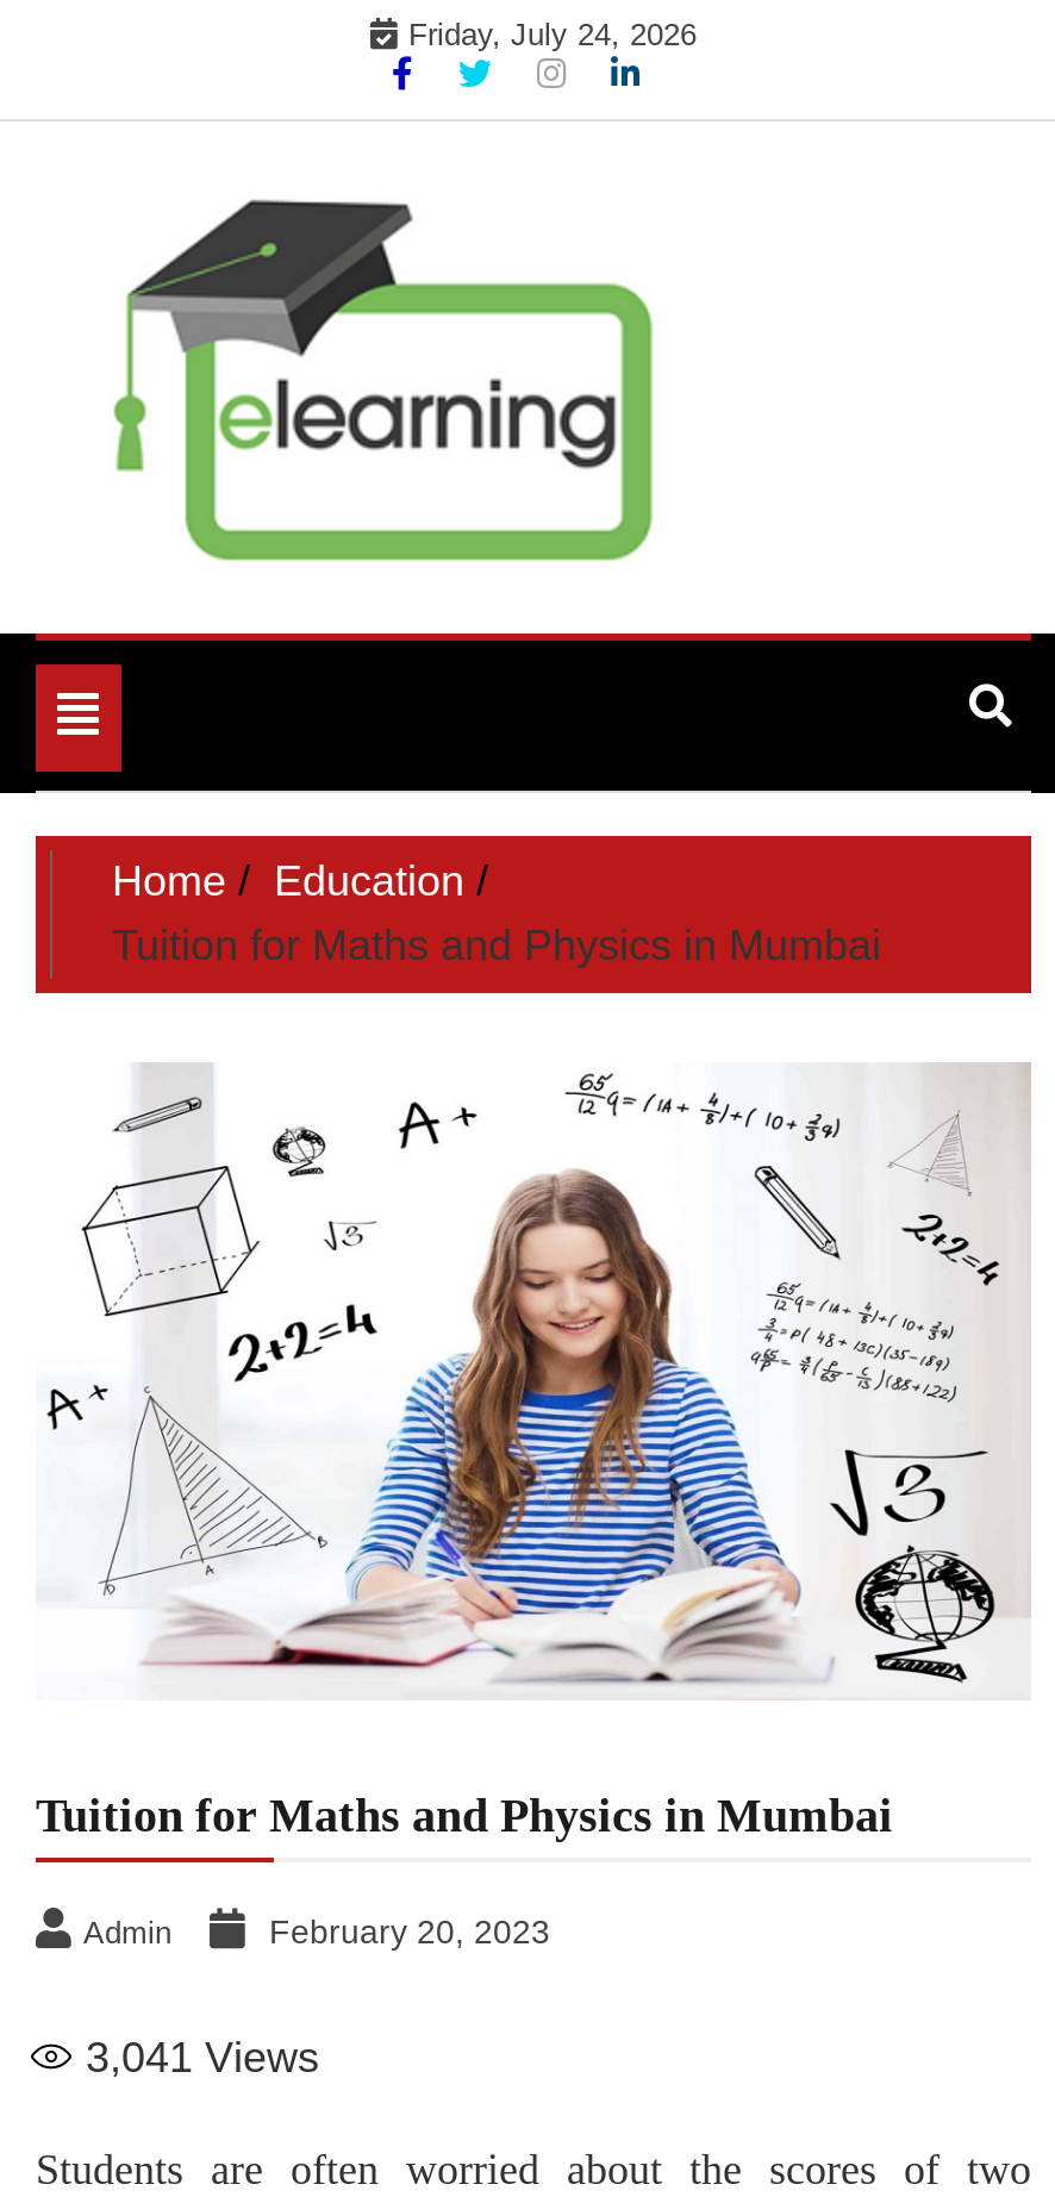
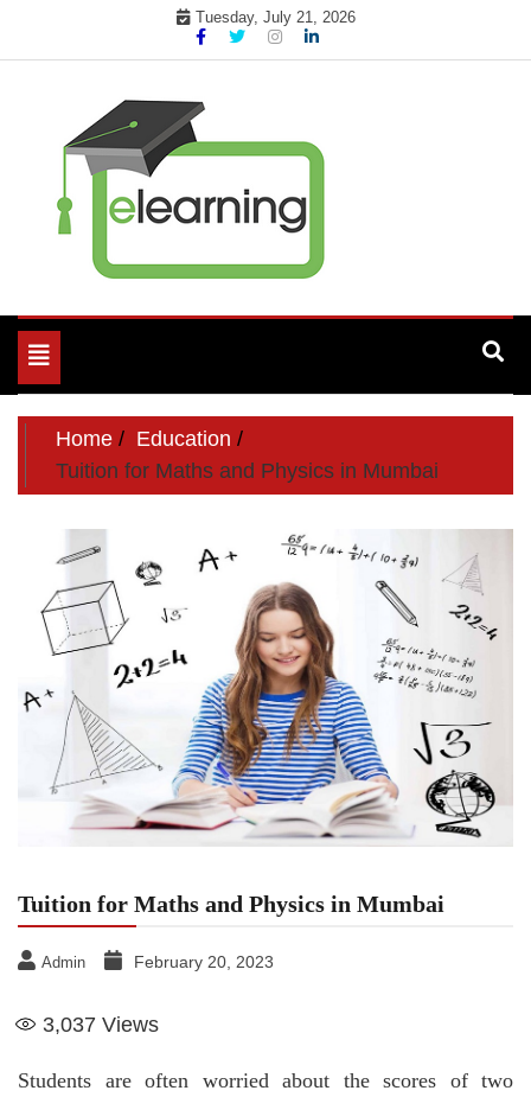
[408,17,697,52] Friday, July 24, 2026 -> [195,8,355,26] Tuesday, July 21, 2026
[86,2034,319,2082] 3,041 Views -> [43,1013,159,1037] 3,037 Views

